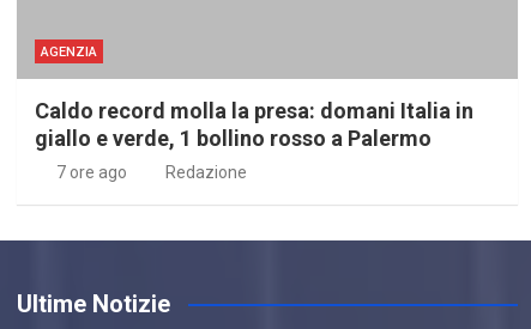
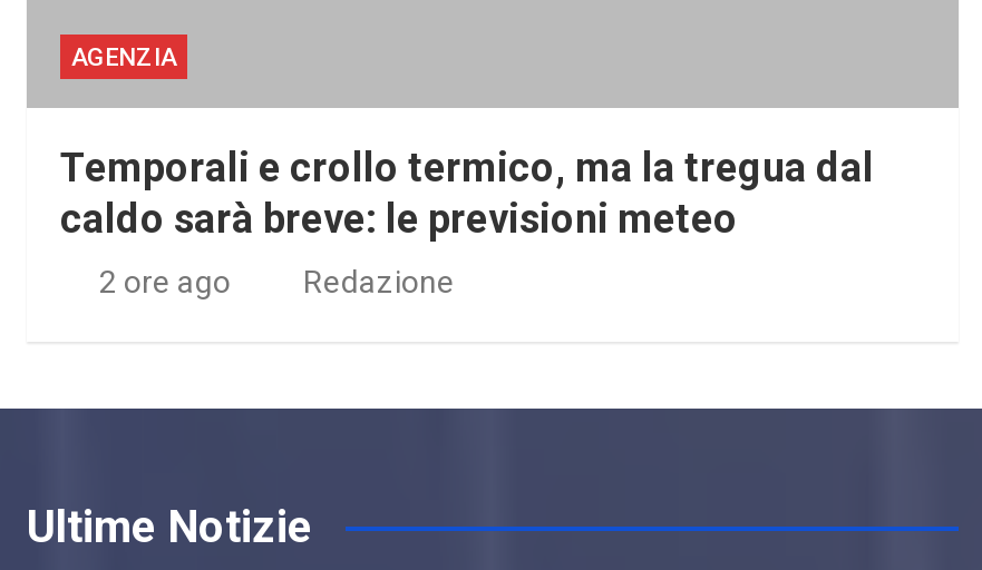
[35,98,473,151] Caldo record molla la presa: domani Italia in | giallo e verde, 1 bollino rosso a Palermo -> [60,144,874,242] Temporali e crollo termico, ma la tregua dal | caldo sarà breve: le previsioni meteo
[56,163,126,182] 7 ore ago -> [99,264,231,299] 2 ore ago

